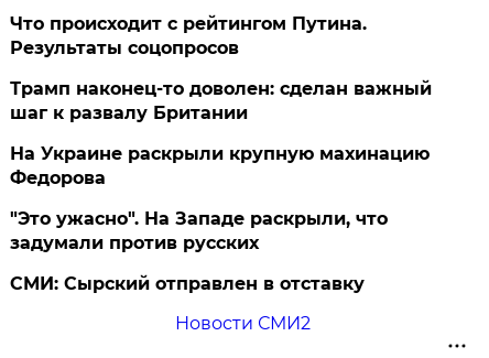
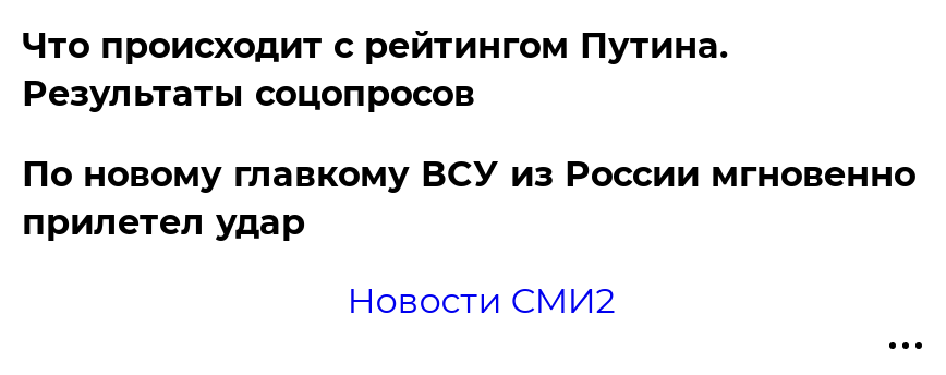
[10,79,432,294] Трамп наконец-то доволен: сделан важный | шаг к развалу Британии | На Украине раскрыли крупную махинацию | Федорова | "Это ужасно". На Западе раскрыли, что | задумали против русских | СМИ: Сырский отправлен в отставку -> [22,154,915,244] По новому главкому ВСУ из России мгновенно | прилетел удар

